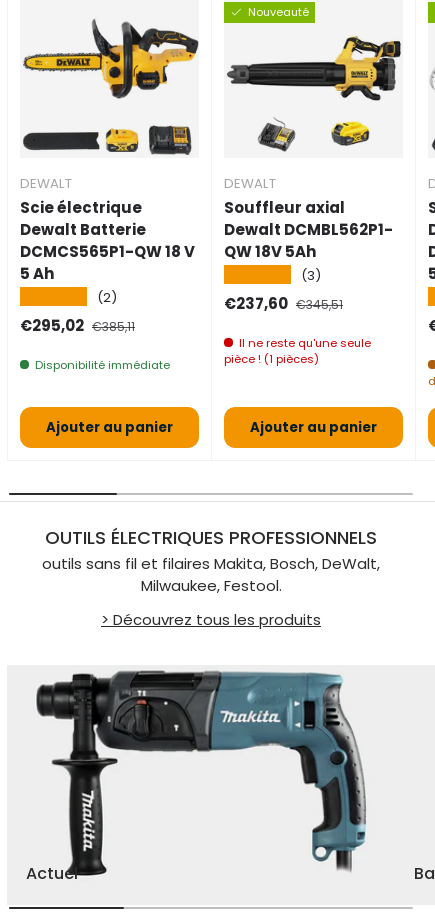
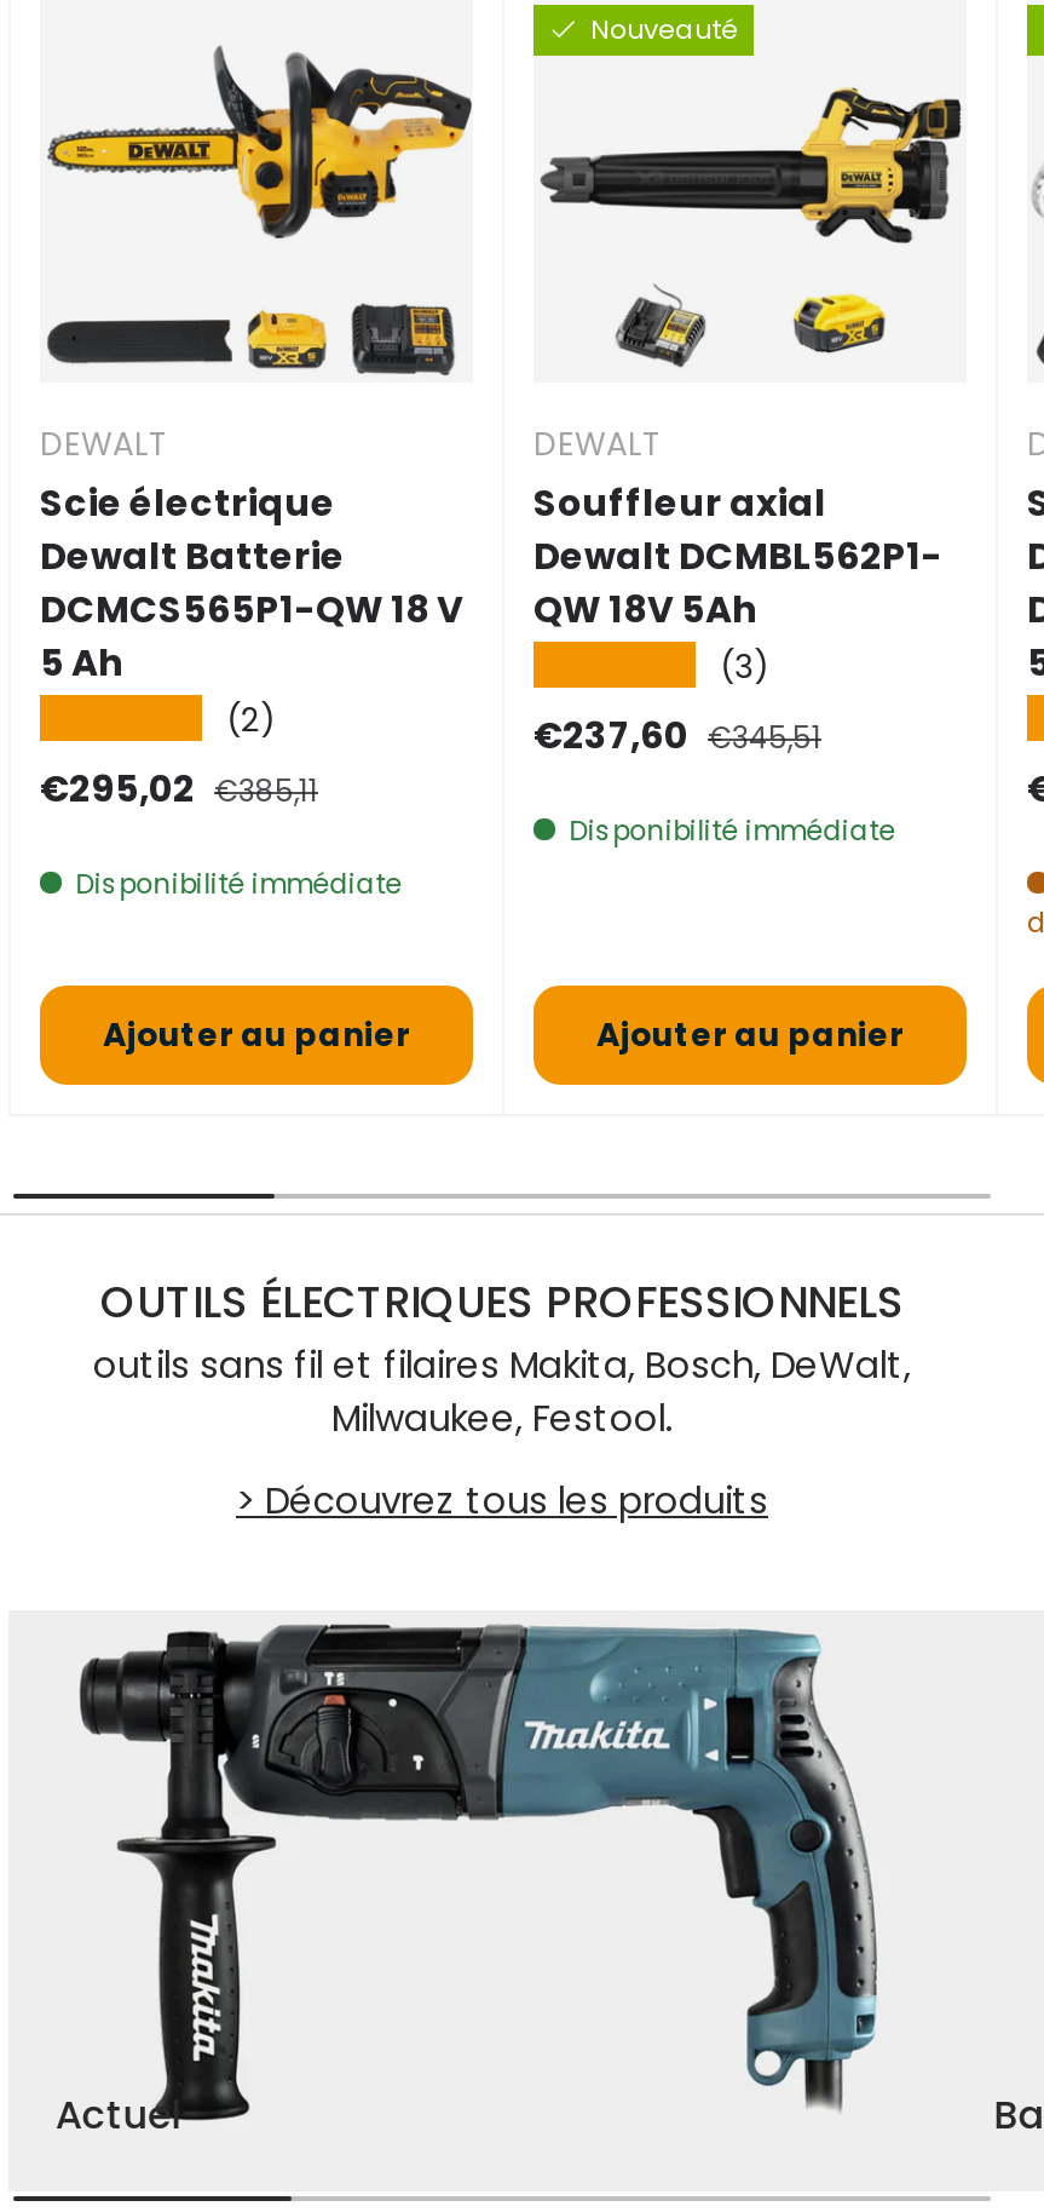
[224,335,371,367] Il ne reste qu'une seule | pièce ! (1 pièces) -> [569,811,895,850] Disponibilité immédiate

